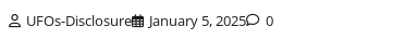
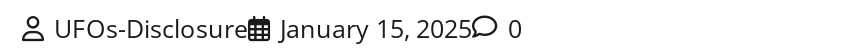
[26,10,273,30] UFOs-Disclosure January 5, 2025 0 -> [54,9,522,45] UFOs-Disclosure January 15, 2025 0

